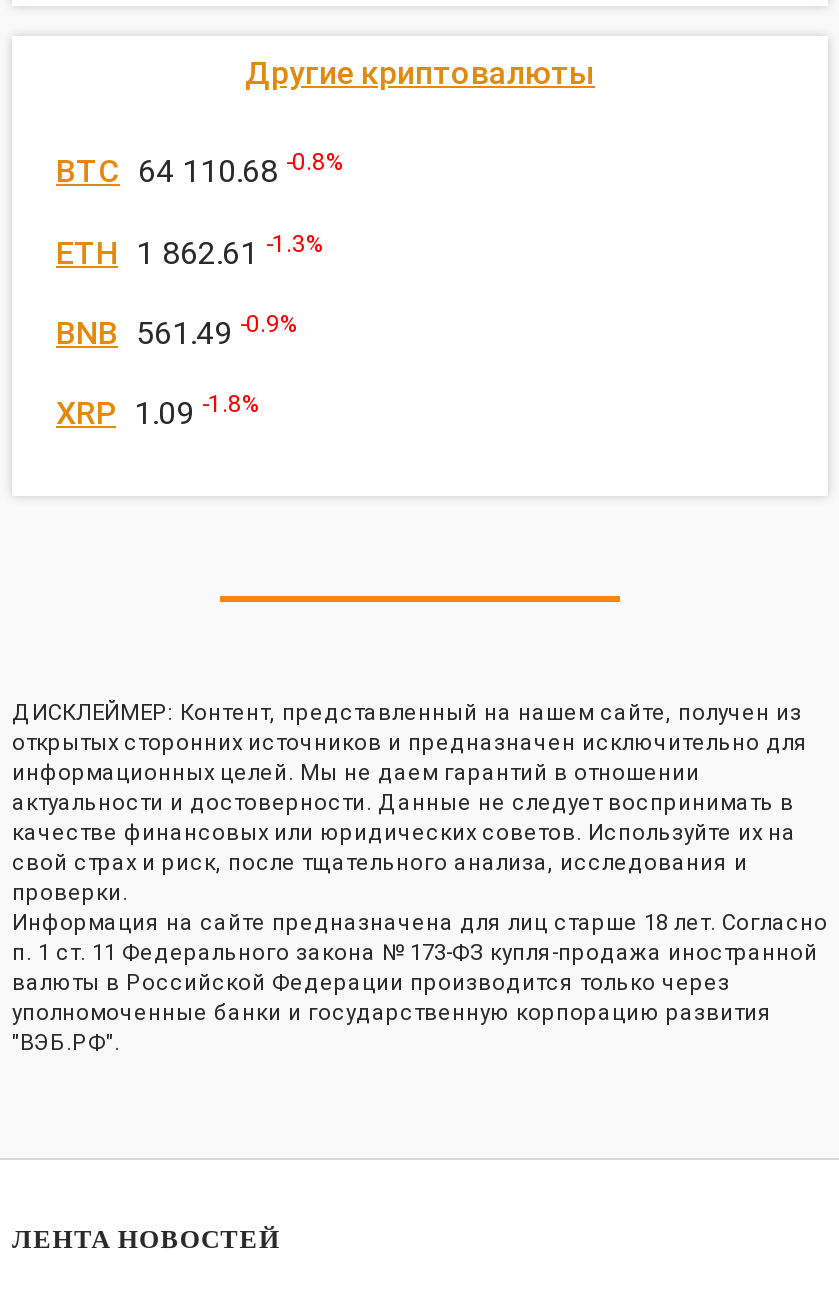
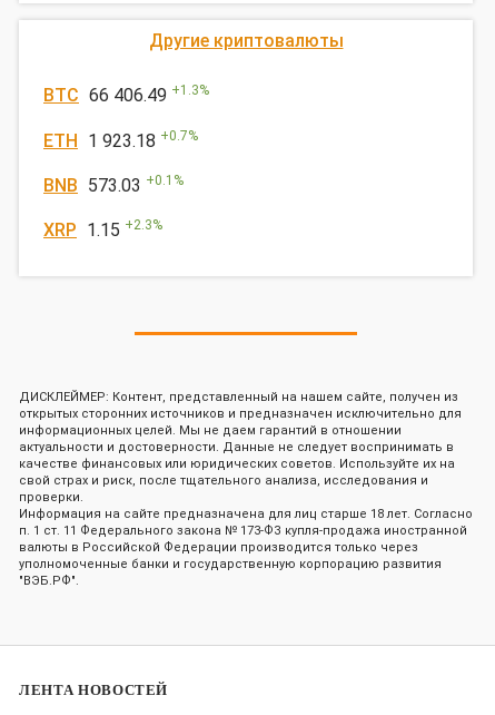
[56,148,344,190] BTC 64 110.68 -0.8% -> [43,83,209,106] BTC 66 406.49 + 1.3%
[56,229,324,271] ETH 1 862.61 -1.3% -> [43,128,198,151] ETH 1 923.18 +0.7%
[56,310,298,352] BNB 561.49 -0.9% -> [43,173,184,196] BNB 573.03 +0.1%
[56,391,260,433] XRP 1.09 -1.8% -> [43,218,162,241] XRP 1.15 +2.3%

